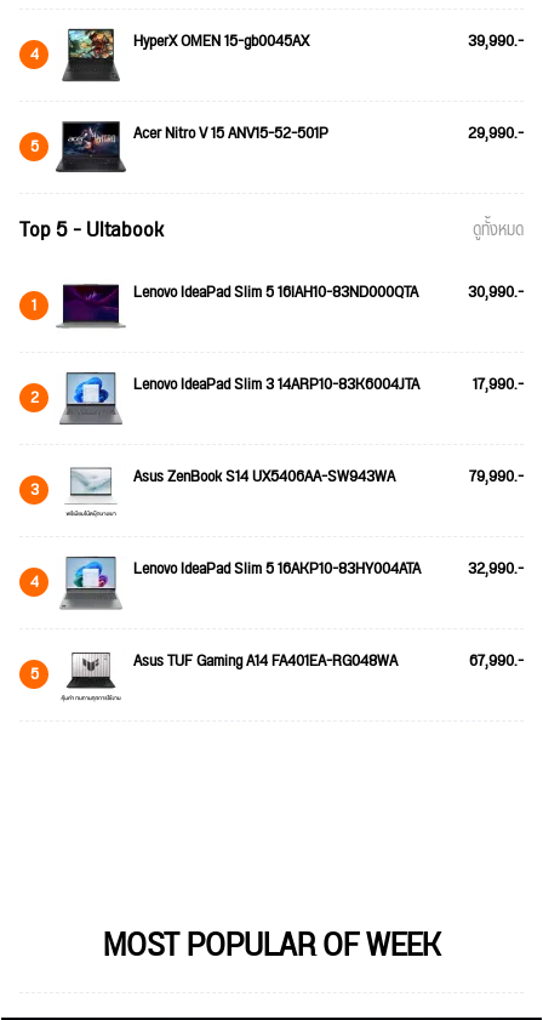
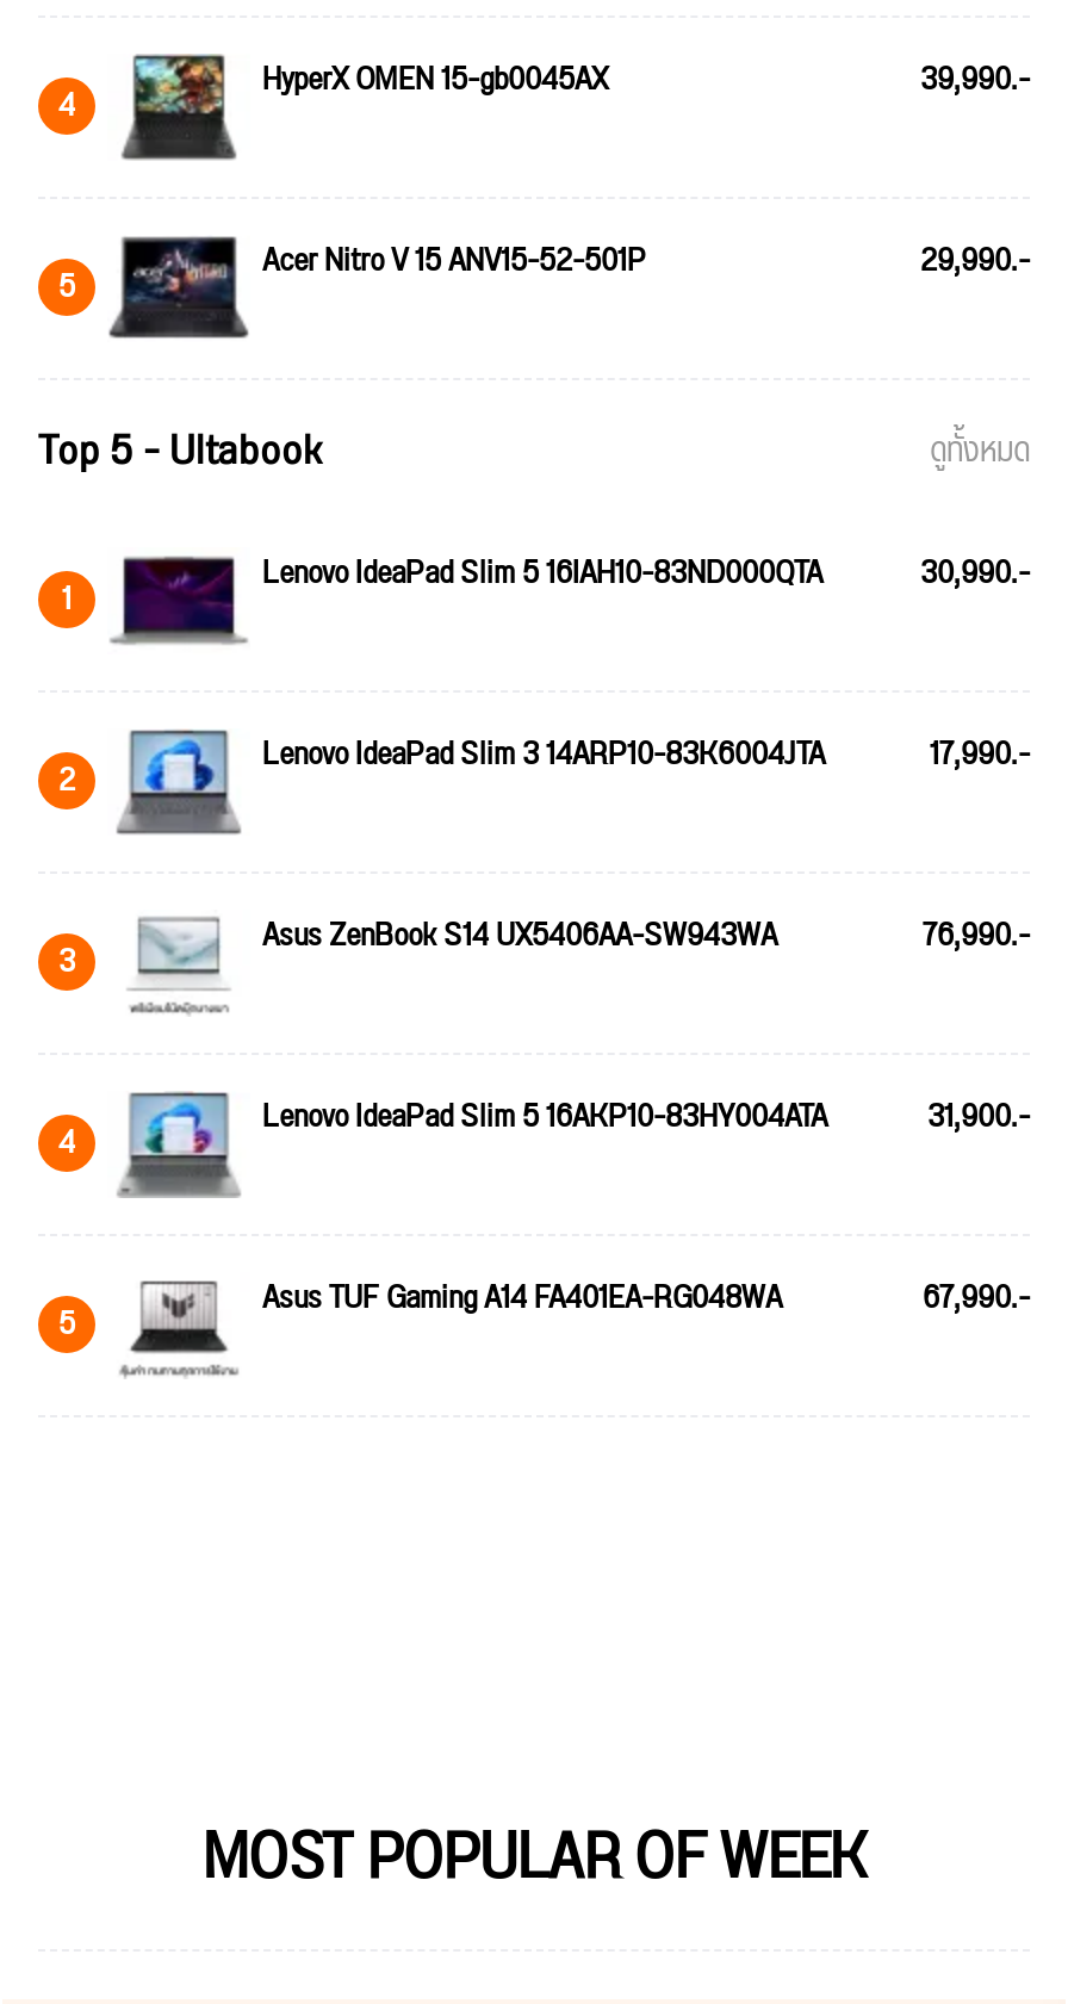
[469,461,524,492] 79,990.- -> [923,905,1030,967] 76,990.-
[133,553,524,584] Lenovo IdeaPad Slim 5 16AKP10-83HY004ATA 32,990.- -> [262,1086,1030,1148] Lenovo IdeaPad Slim 5 16AKP10-83HY004ATA 31,900.-

